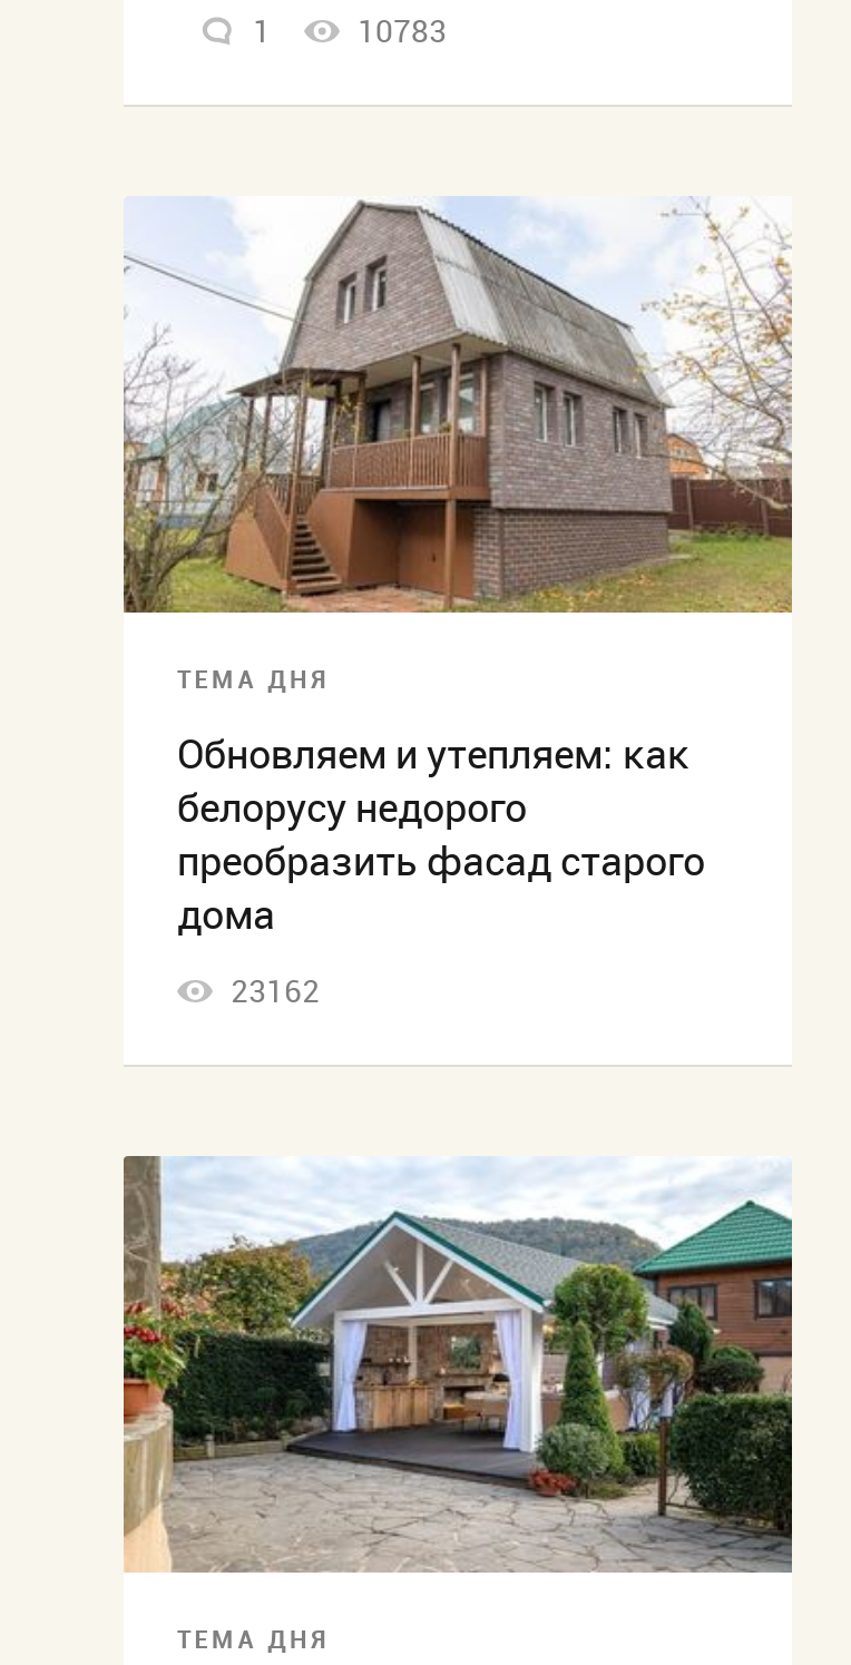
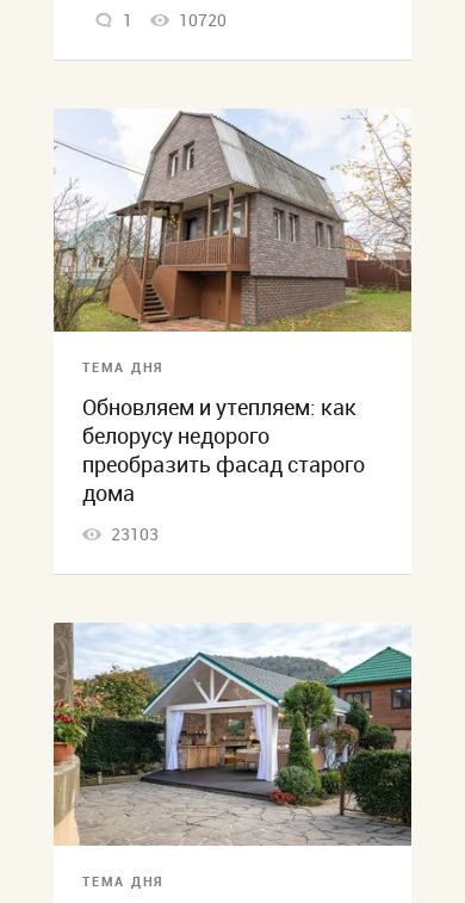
[358,13,447,49] 10783 -> [179,11,227,30] 10720
[231,973,320,1009] 23162 -> [111,525,159,544] 23103

